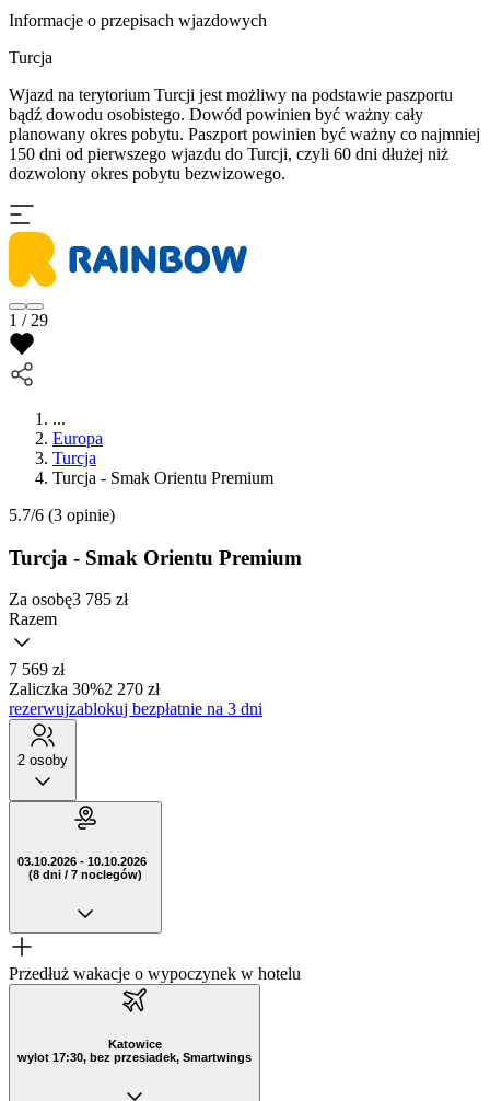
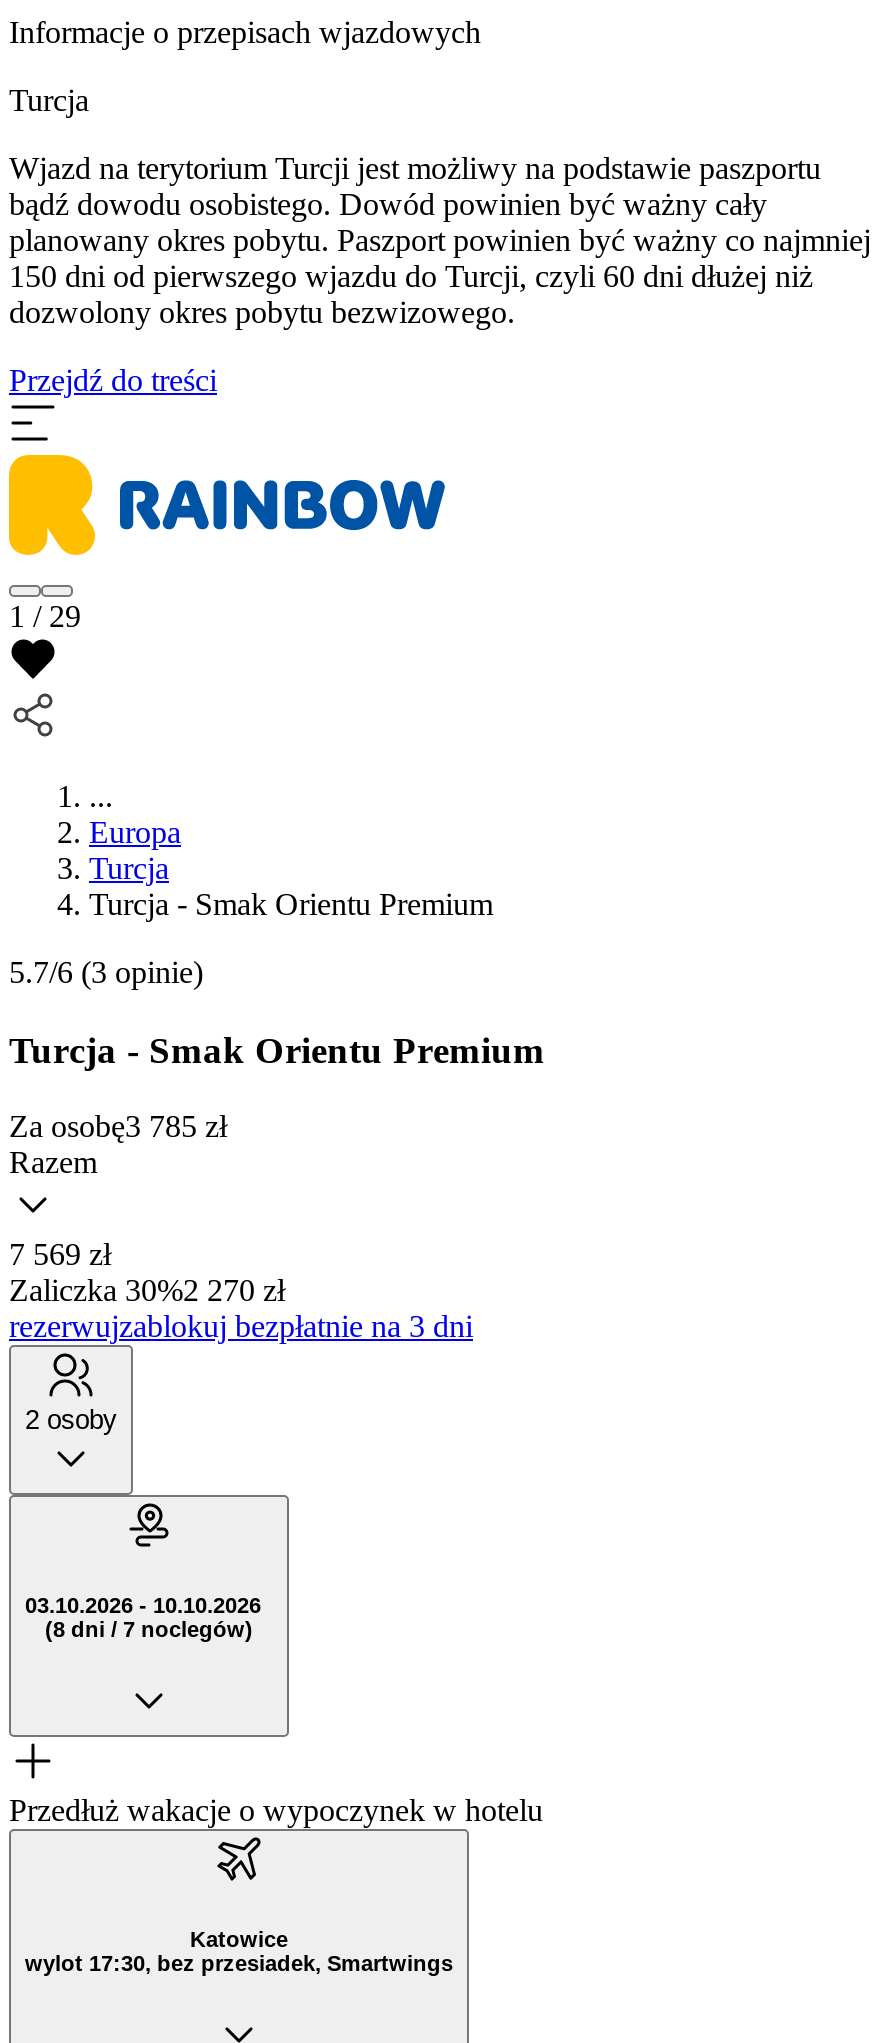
none -> [9,363,217,397] Przejdź do treści

